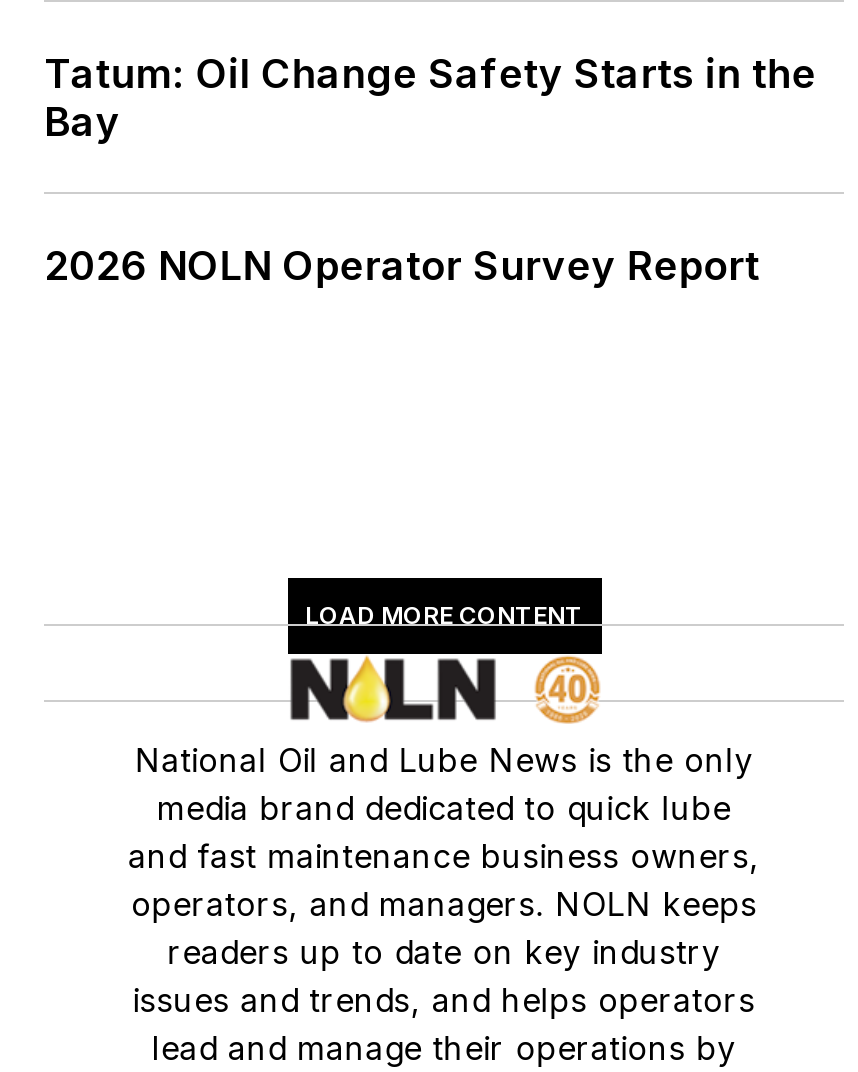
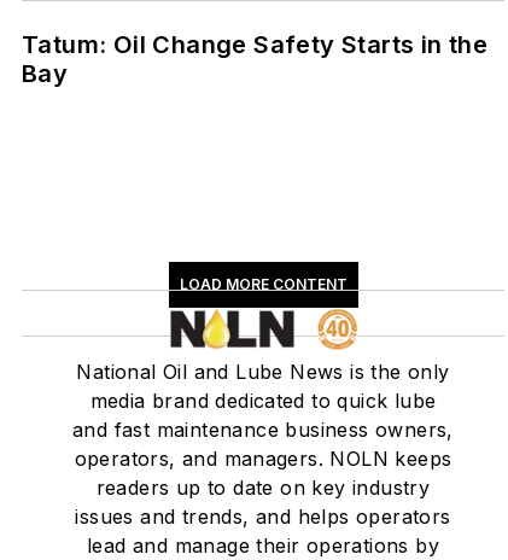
[44,242,760,290] 2026 NOLN Operator Survey Report -> none

